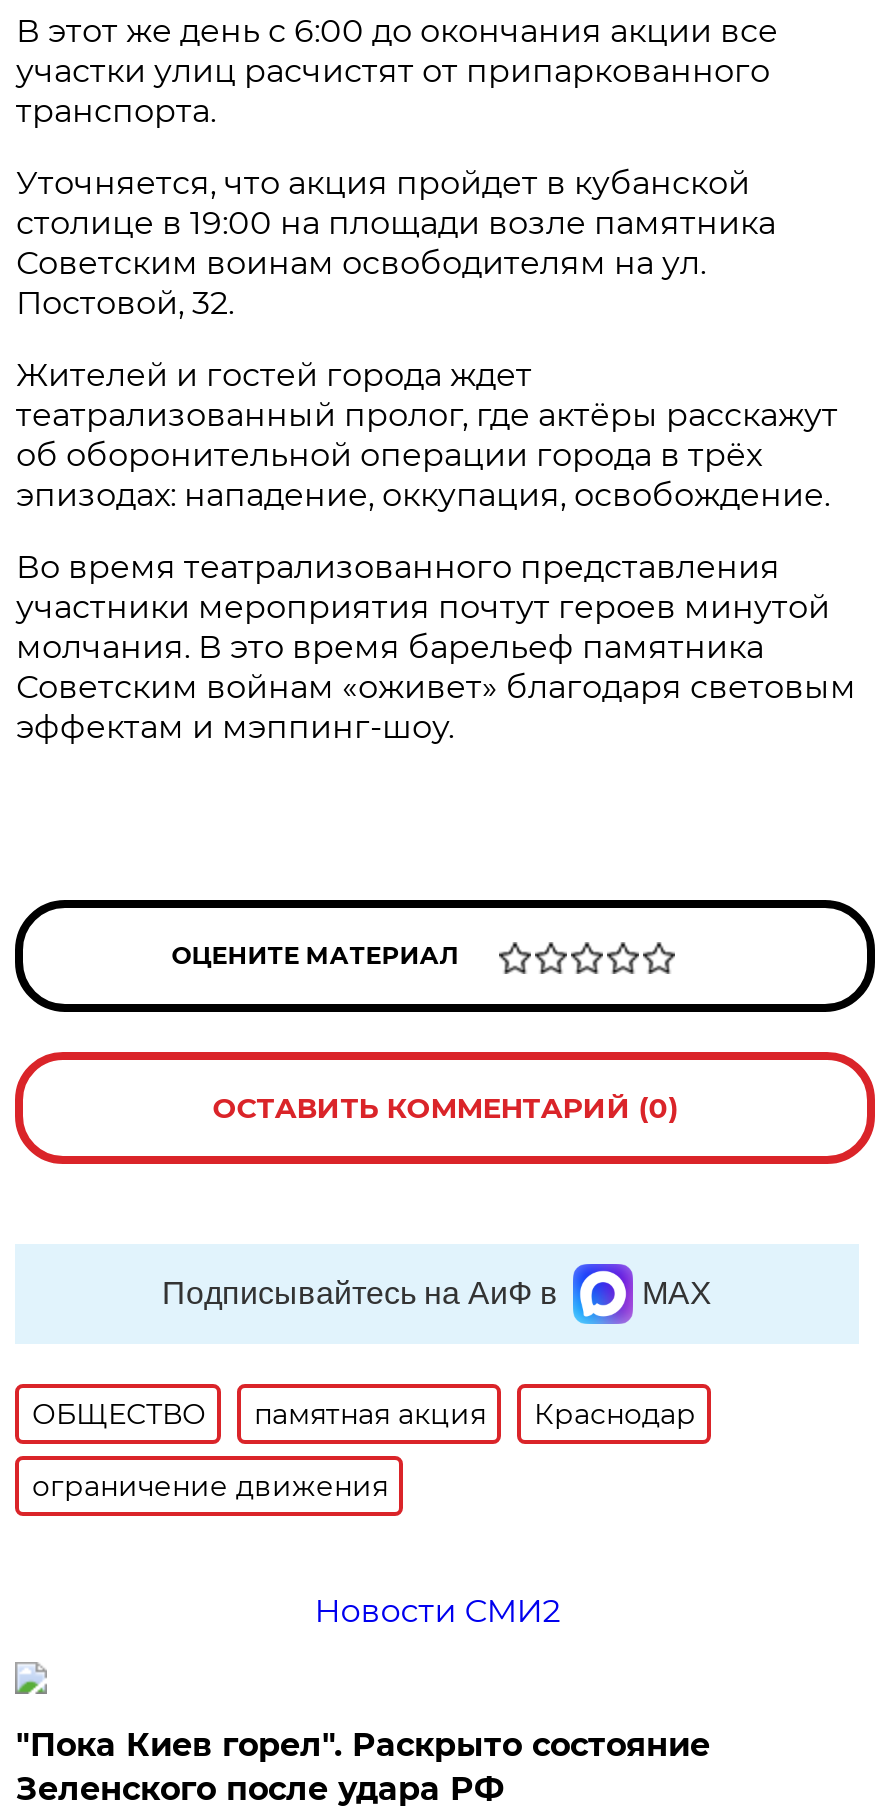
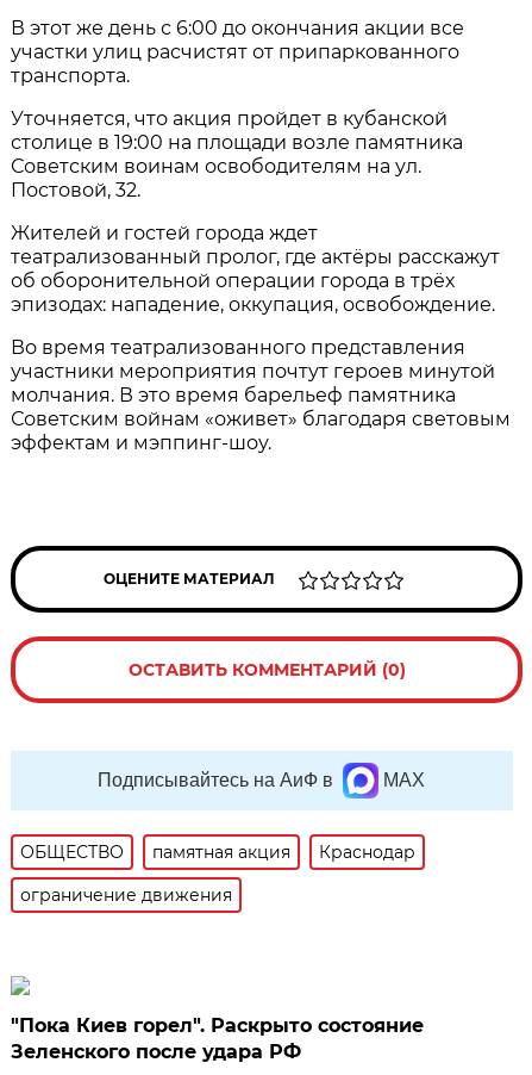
[314,1592,560,1630] Новости СМИ2 -> none

